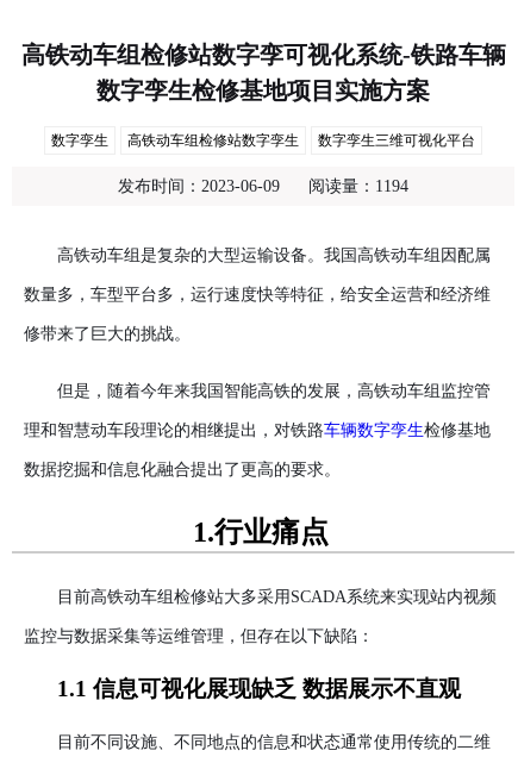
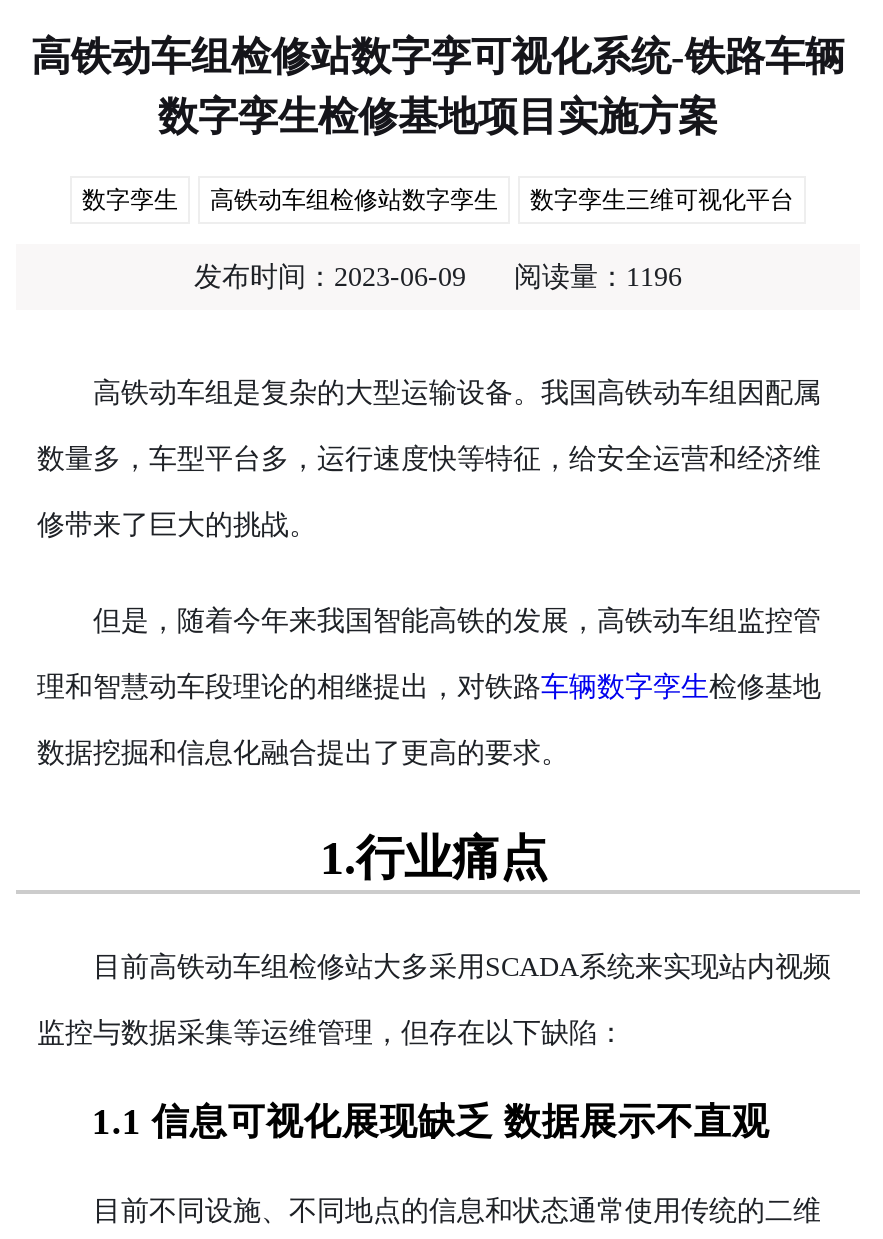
[118,177,408,195] 发布时间：2023-06-09 阅读量：1194 -> [194,262,682,292] 发布时间：2023-06-09 阅读量：1196

